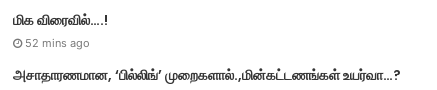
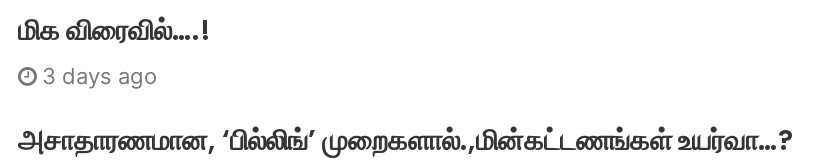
[25,36,90,50] 52 mins ago -> [42,61,158,89] 3 days ago

